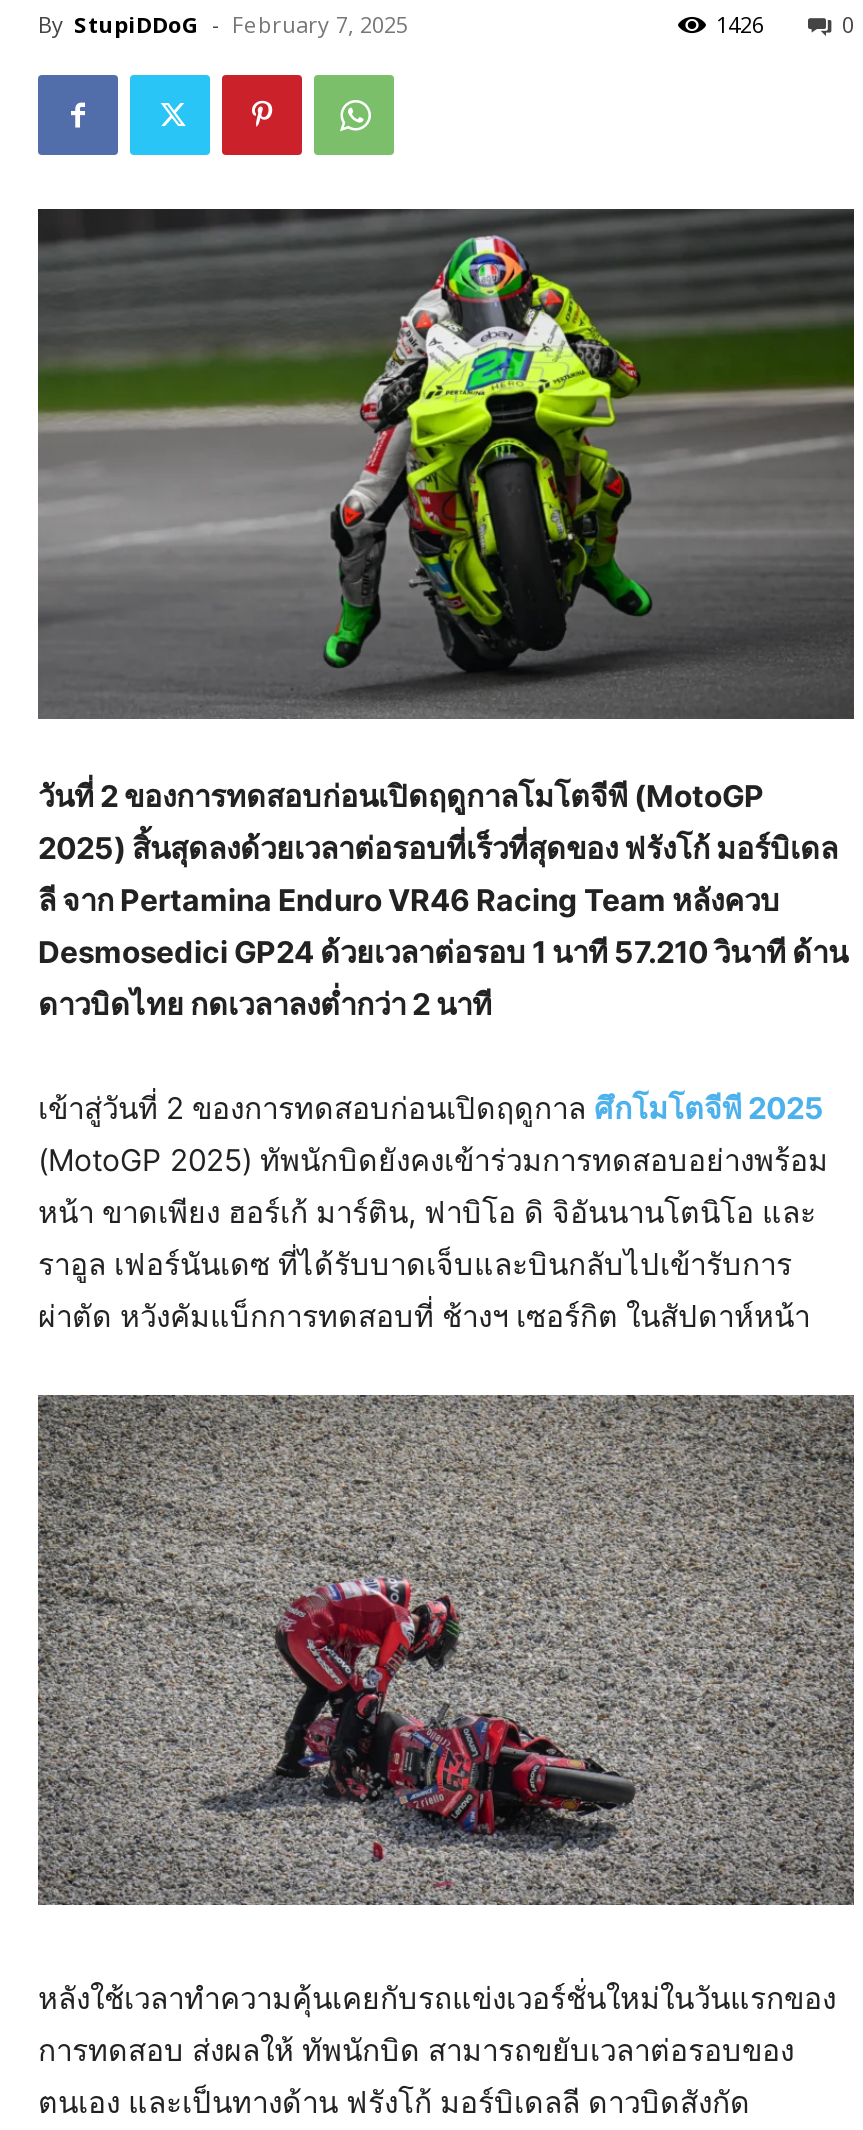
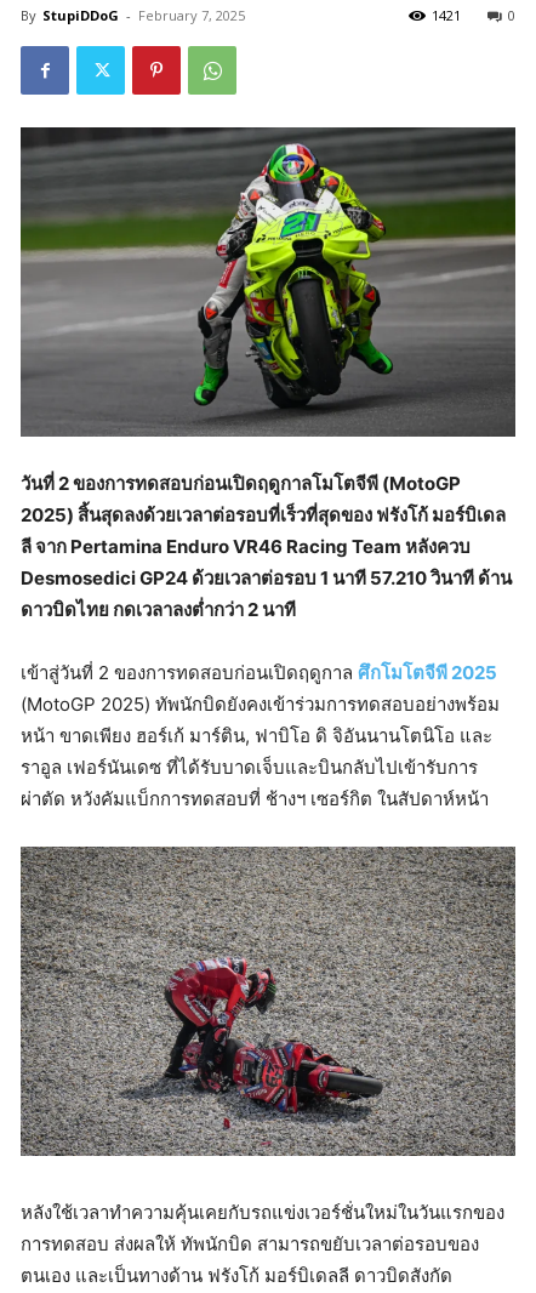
[716,10,764,40] 1426 -> [432,7,461,25] 1421

